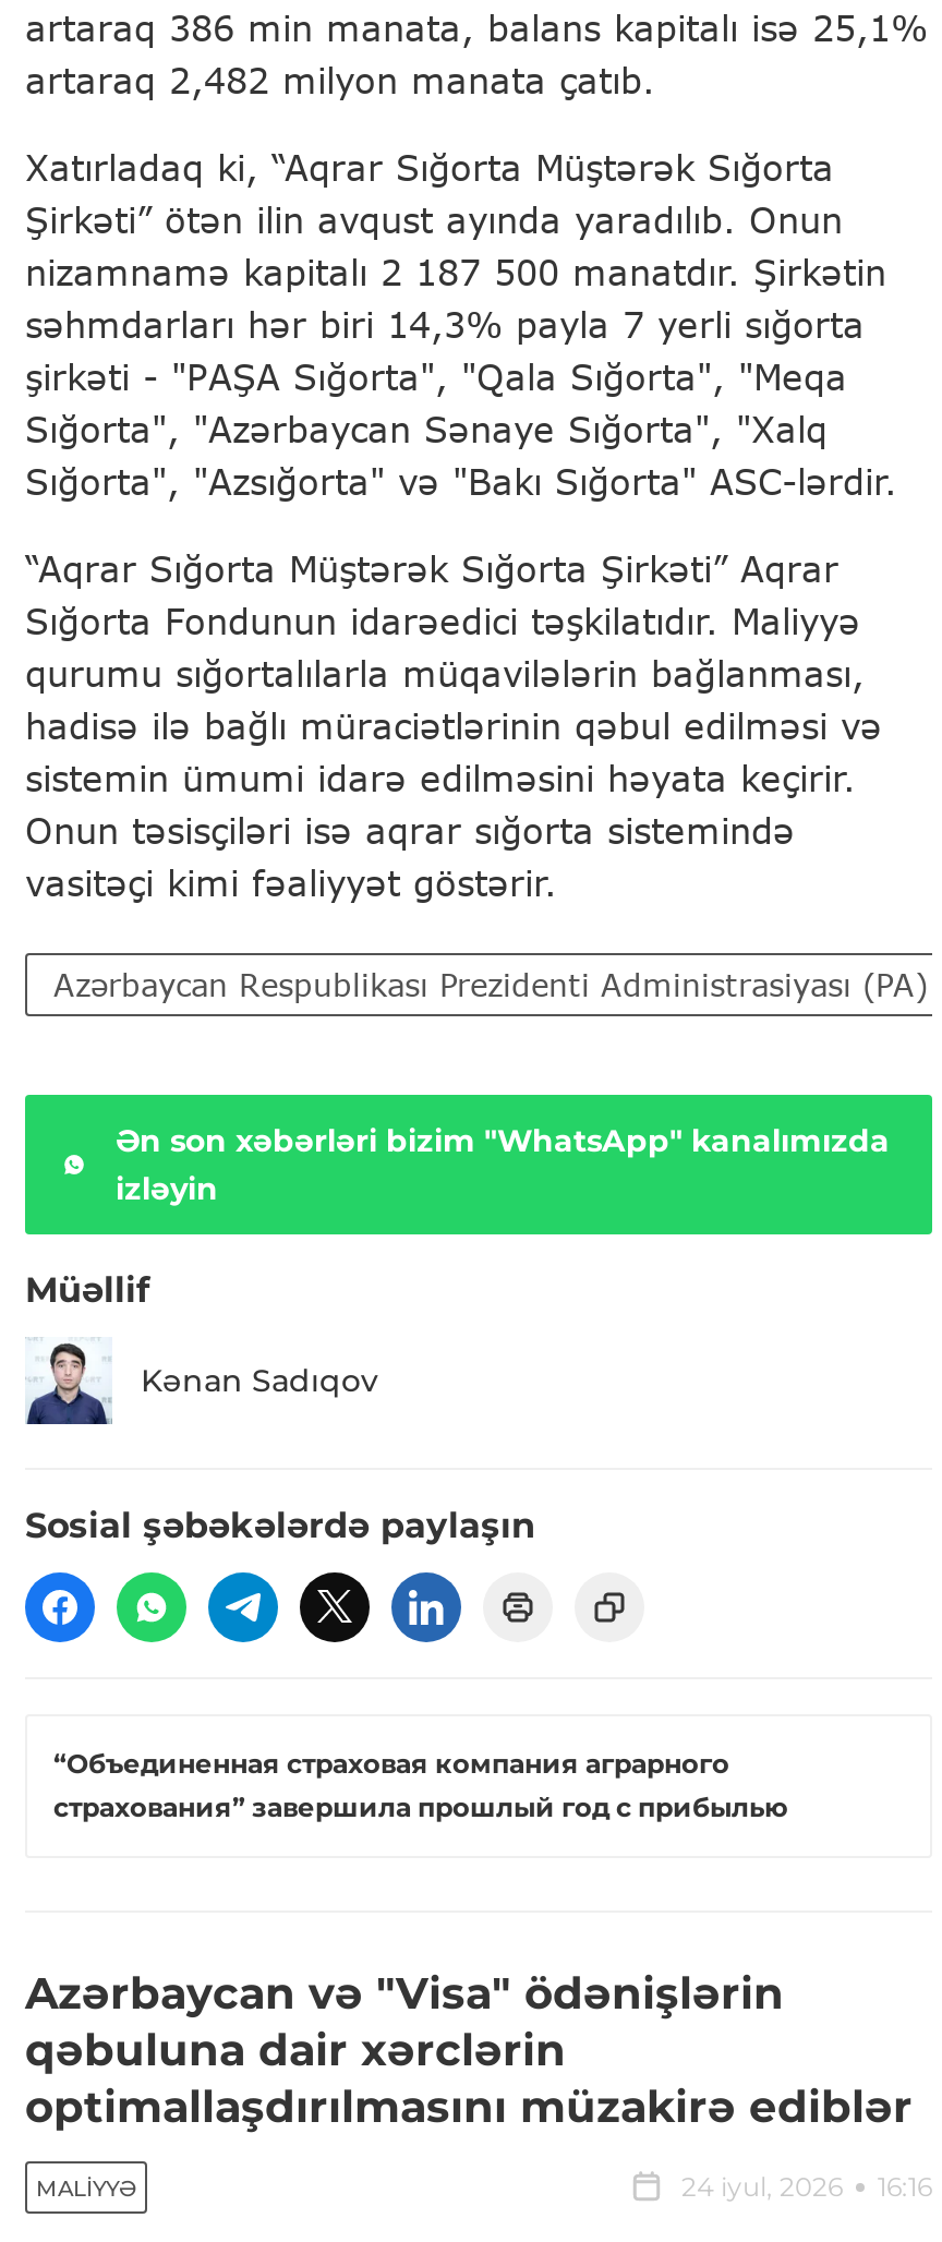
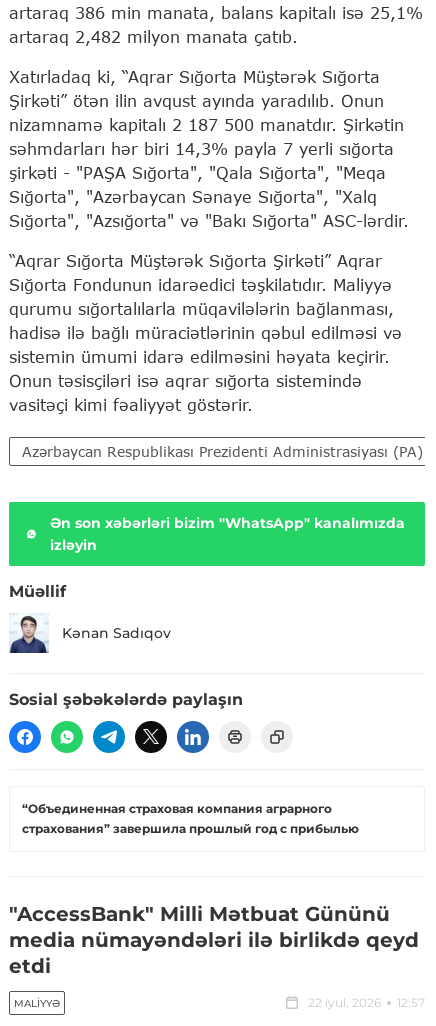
[25,1968,913,2134] Azərbaycan və "Visa" ödənişlərin | qəbuluna dair xərclərin | optimallaşdırılmasını müzakirə ediblər -> [9,902,419,978] "AccessBank" Milli Mətbuat Gününü | media nümayəndələri ilə birlikdə qeyd | etdi
[681,2171,932,2204] 24 iyul, 2026 | 16:16 -> [308,995,425,1010] 22 iyul, 2026 | 12:57

